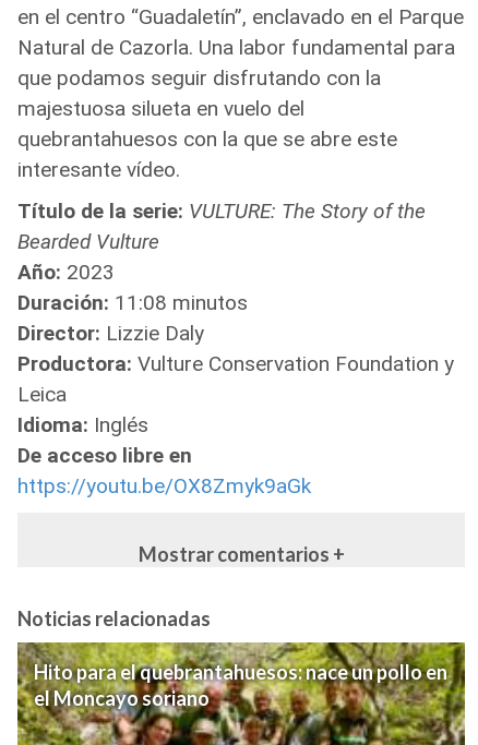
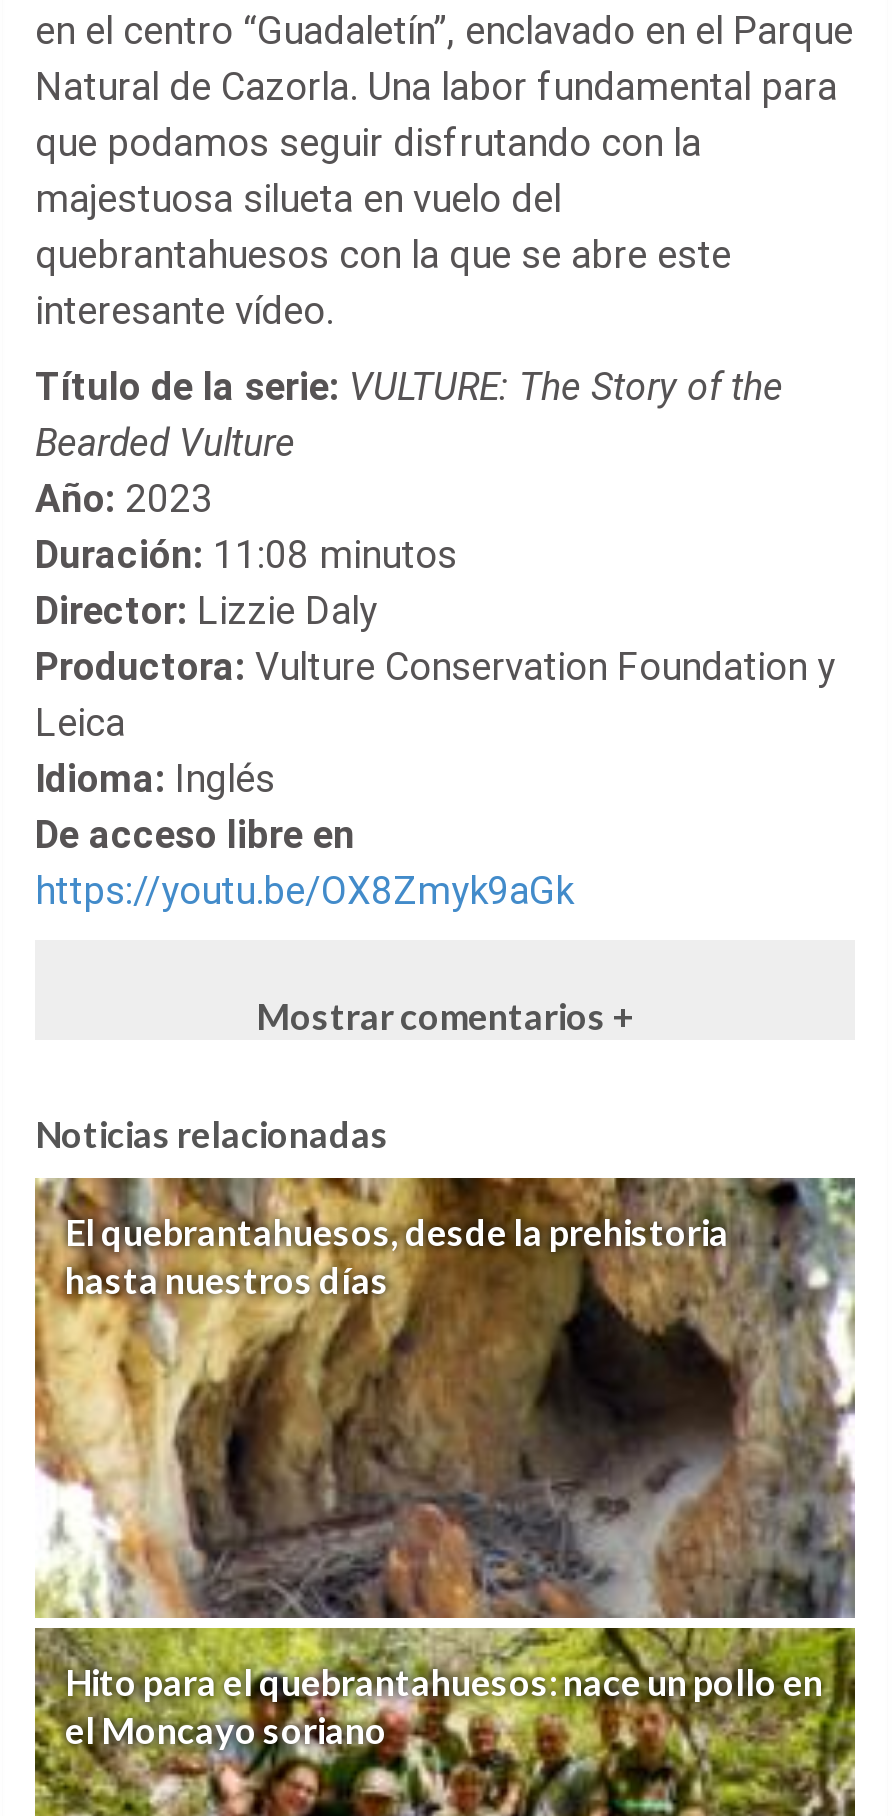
none -> [33,1176,857,1620] [image] | El quebrantahuesos, desde la prehistoria | hasta nuestros días

